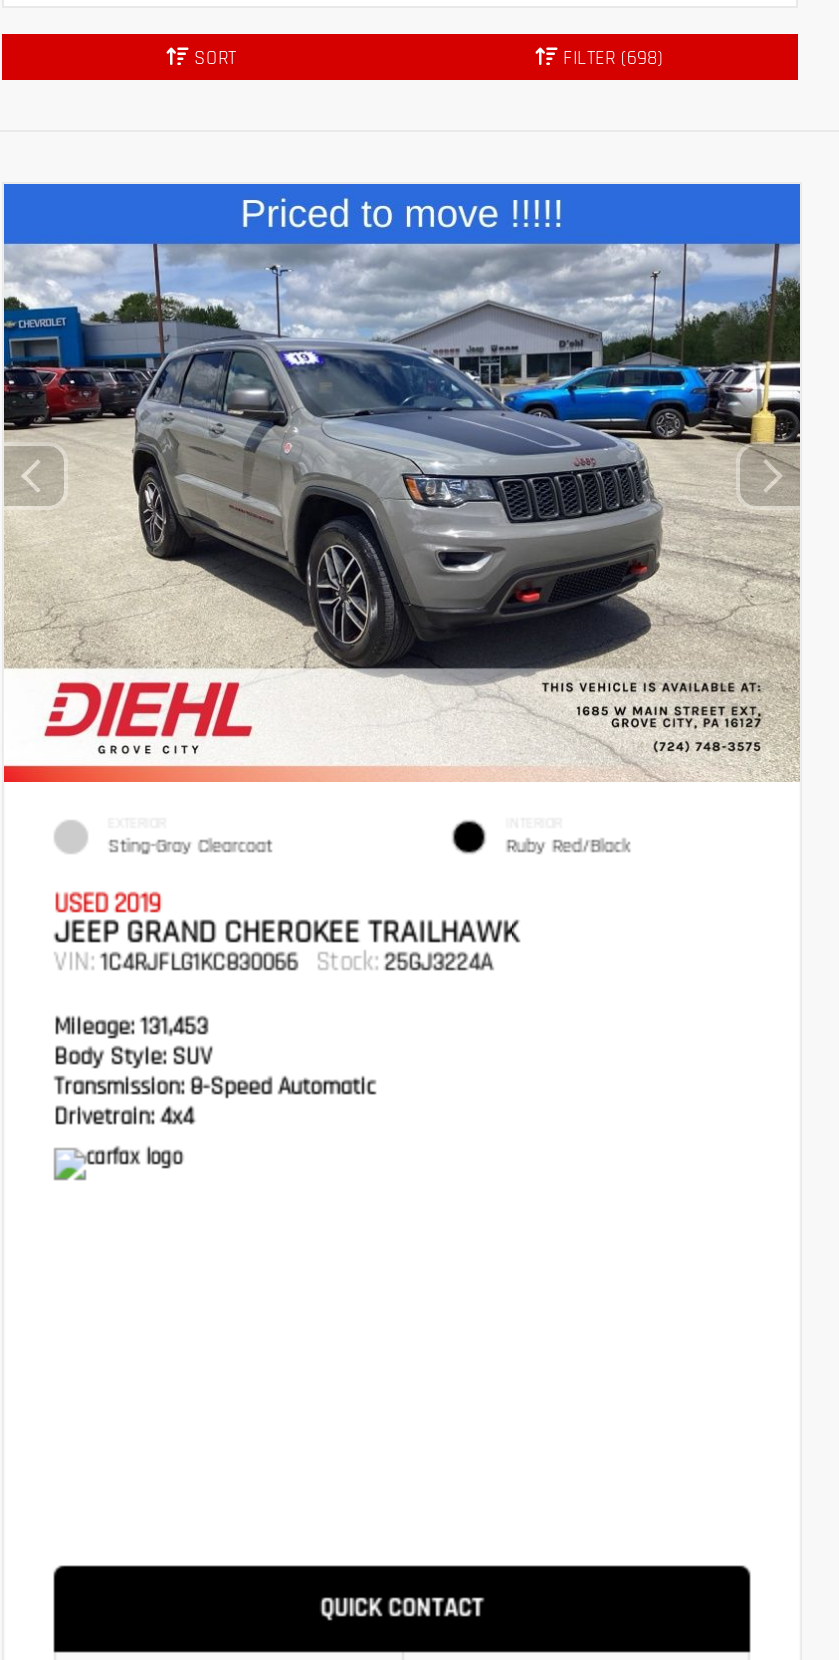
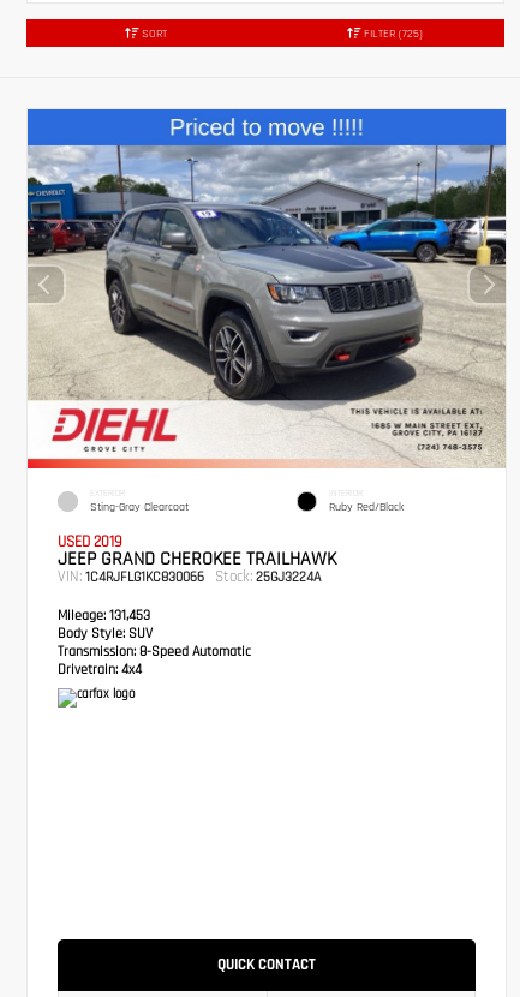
[557,46,663,70] FILTER (698) -> [360,26,423,41] FILTER (725)

